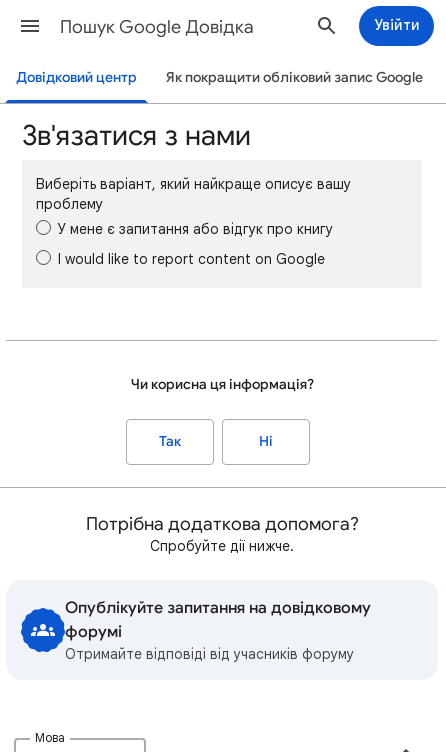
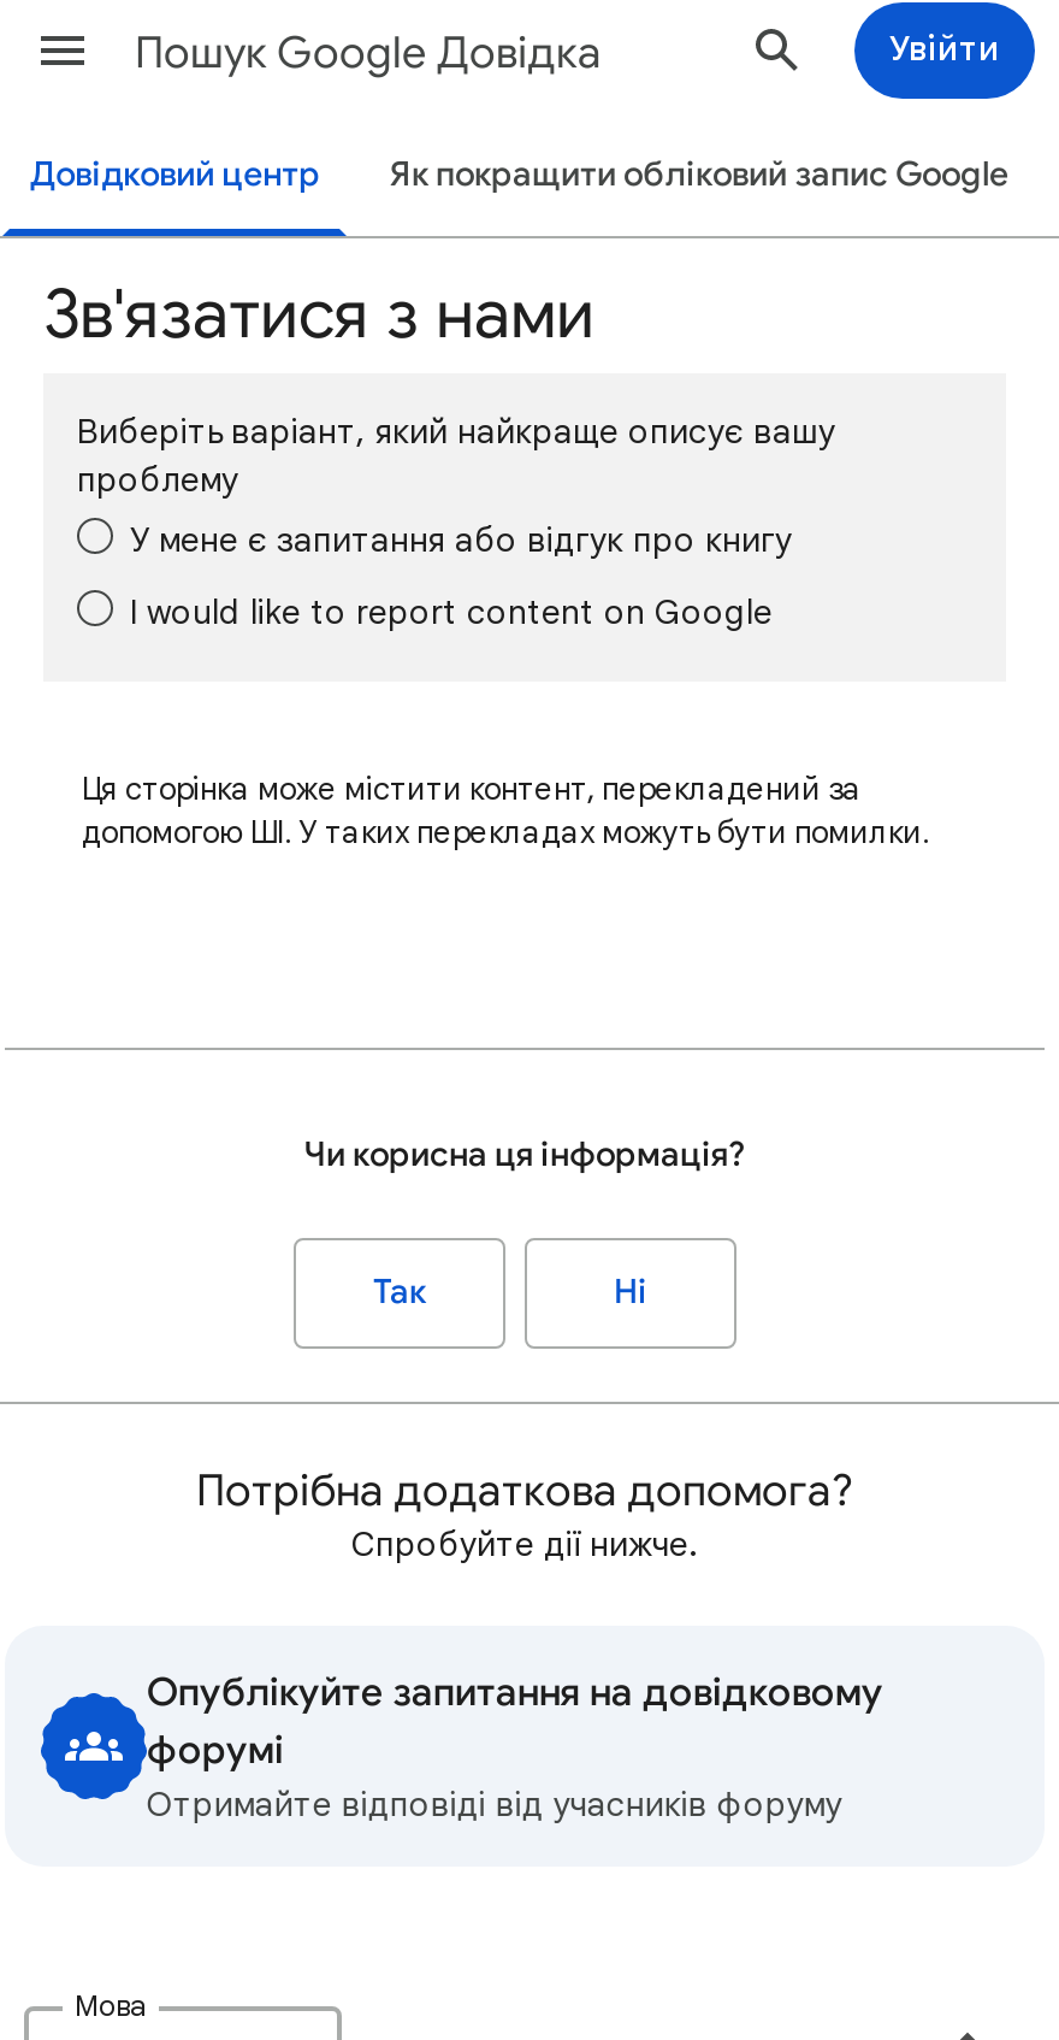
none -> [82,768,929,853] Ця сторінка може містити контент, перекладений за | допомогою ШІ. У таких перекладах можуть бути помилки.

